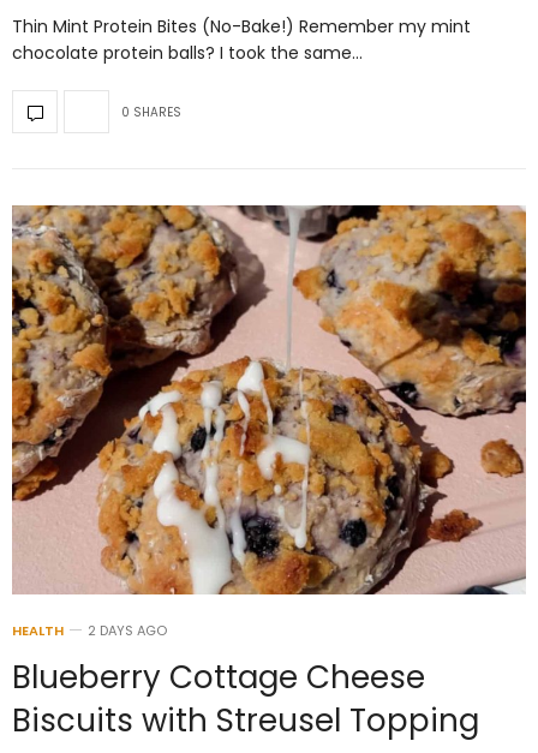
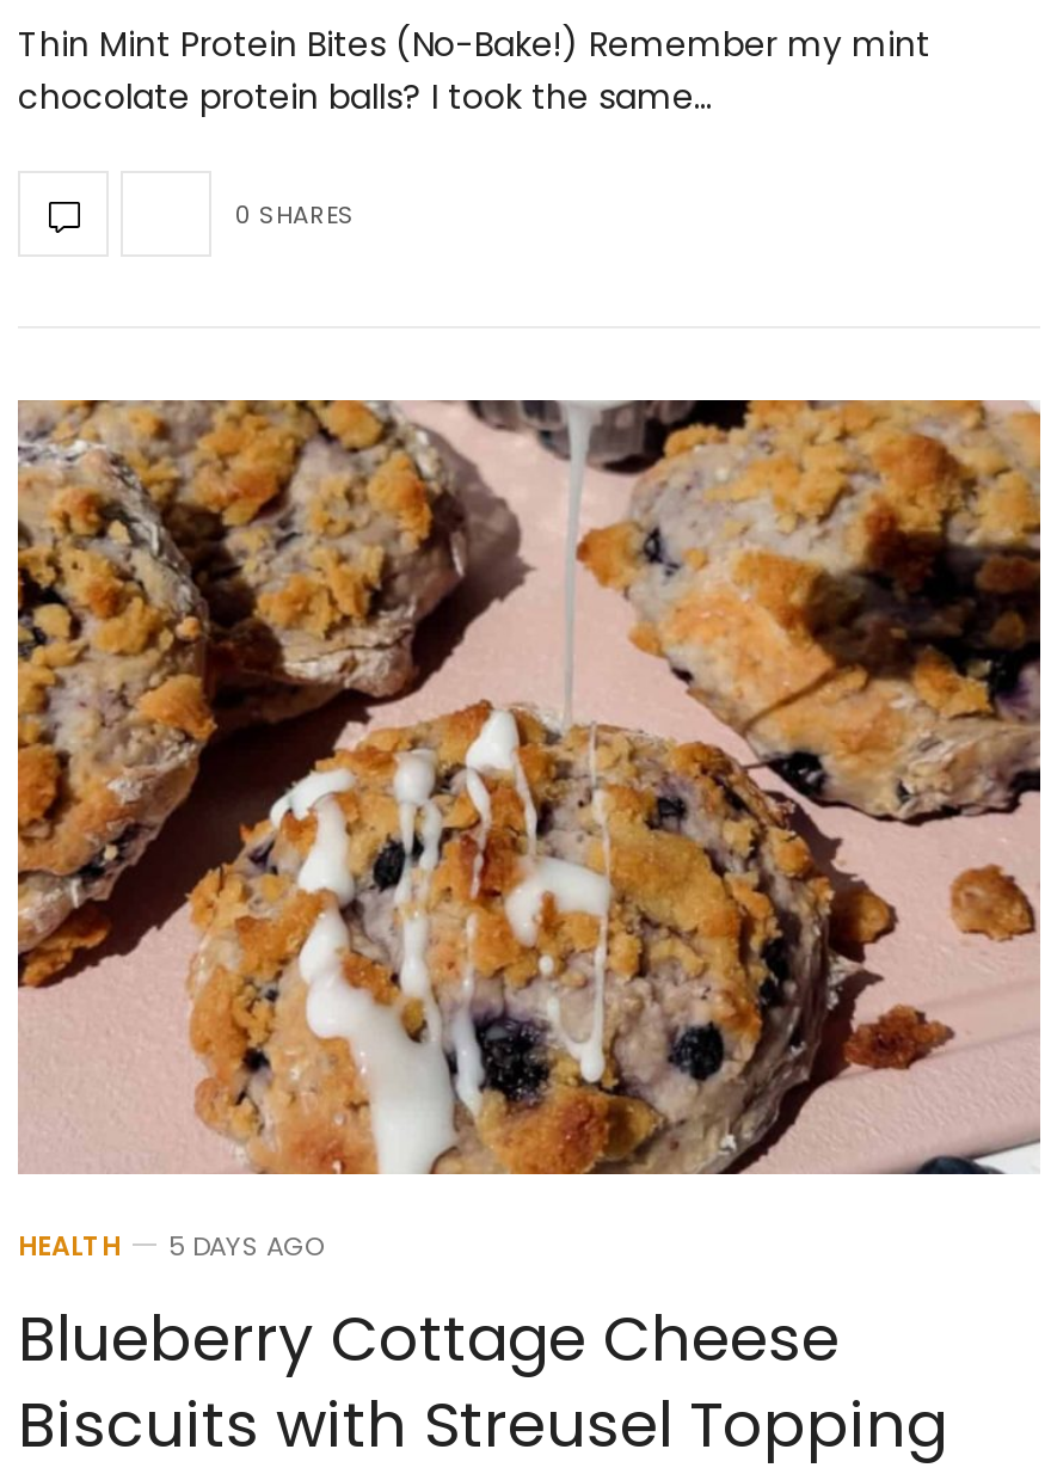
[12,621,167,640] HEALTH 2 DAYS AGO -> [18,1227,326,1265] HEALTH 5 DAYS AGO

